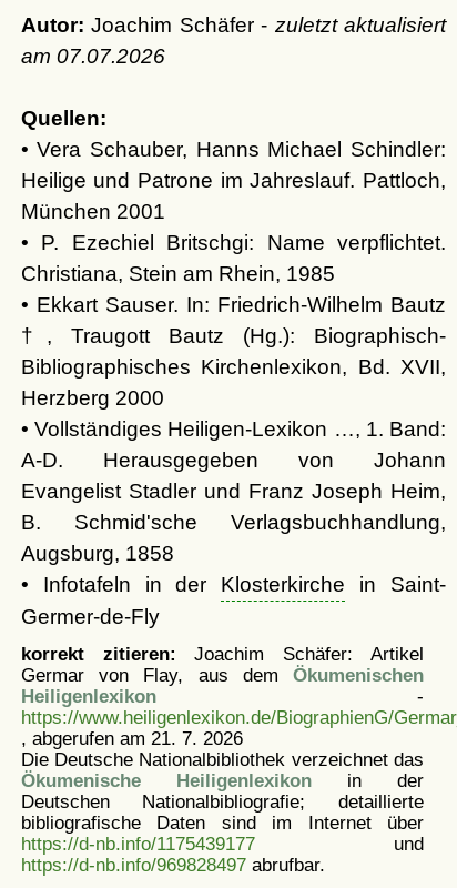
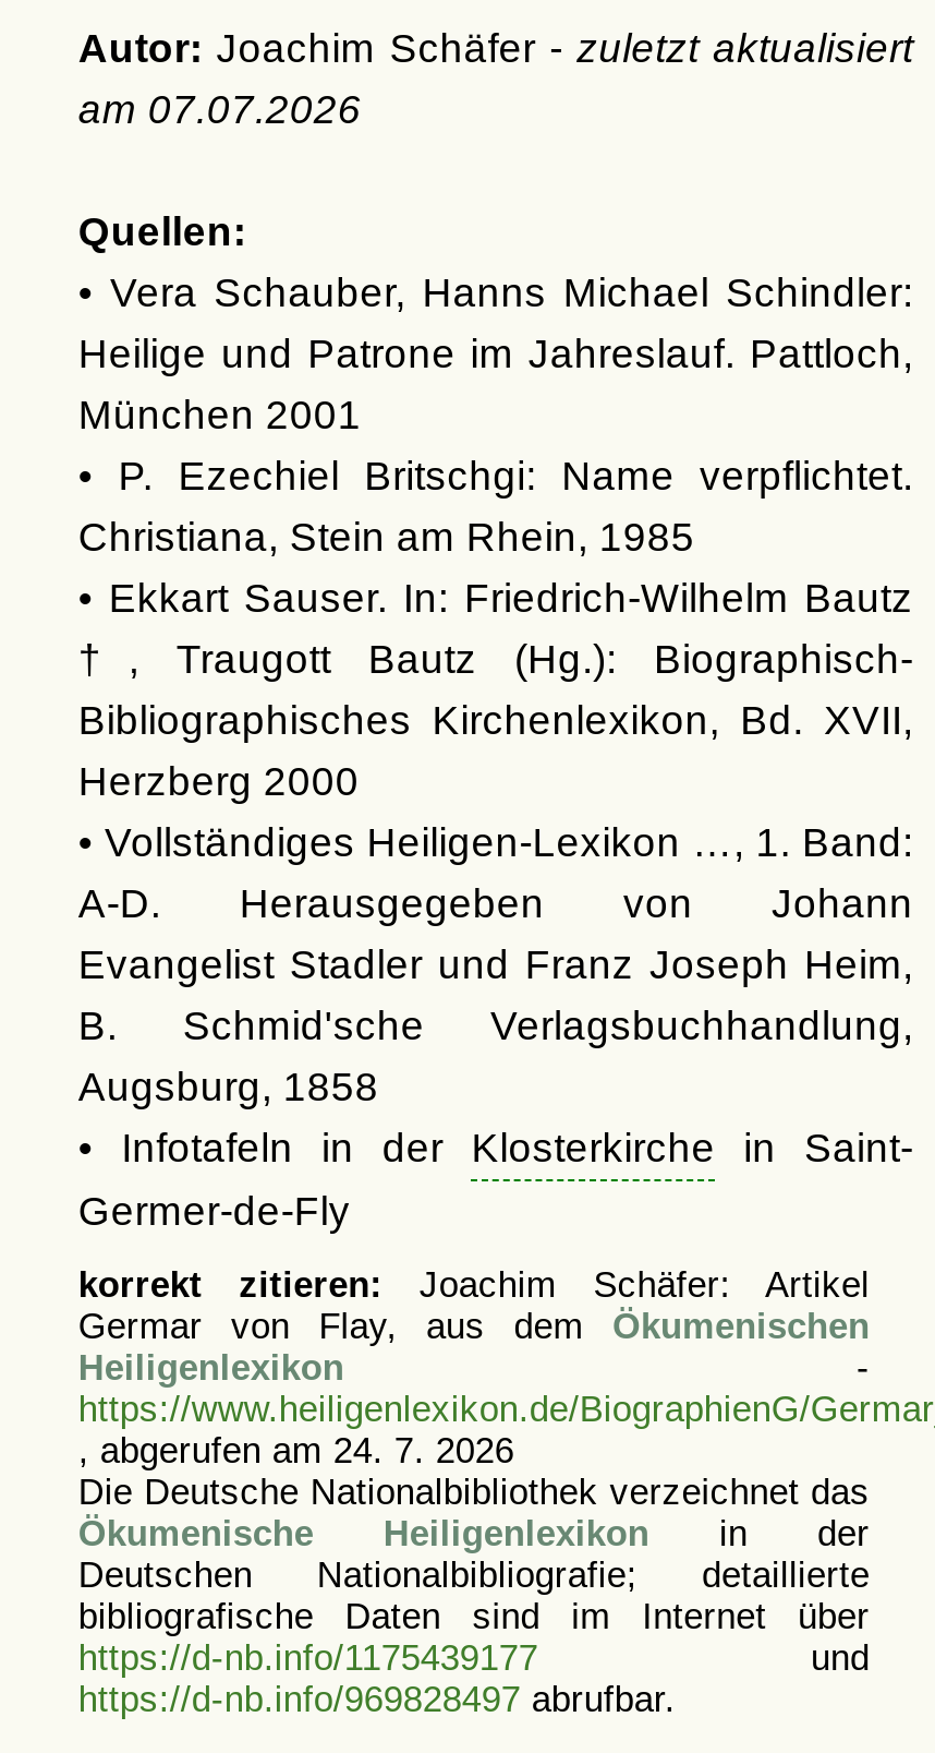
[21,728,243,748] , abgerufen am 21. 7. 2026 -> [78,1429,514,1469] , abgerufen am 24. 7. 2026

